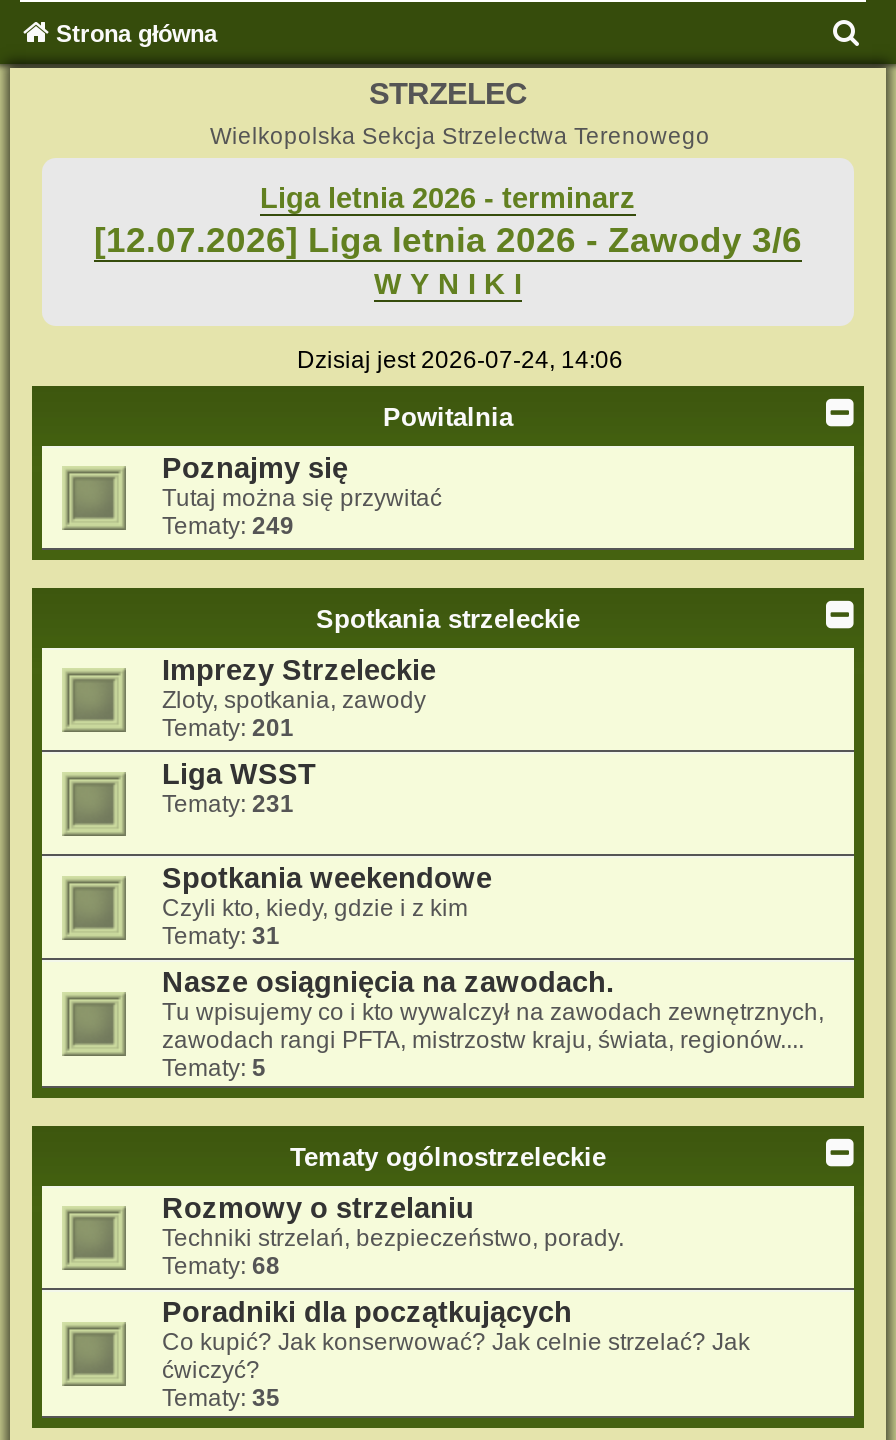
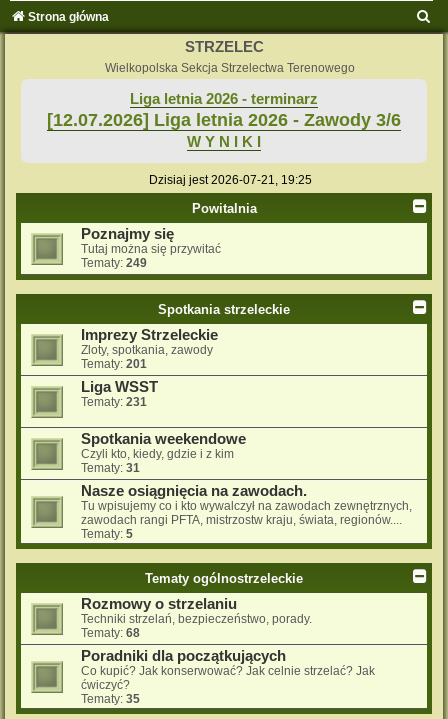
[297,346,623,374] Dzisiaj jest 2026-07-24, 14:06 -> [148,173,311,187] Dzisiaj jest 2026-07-21, 19:25

